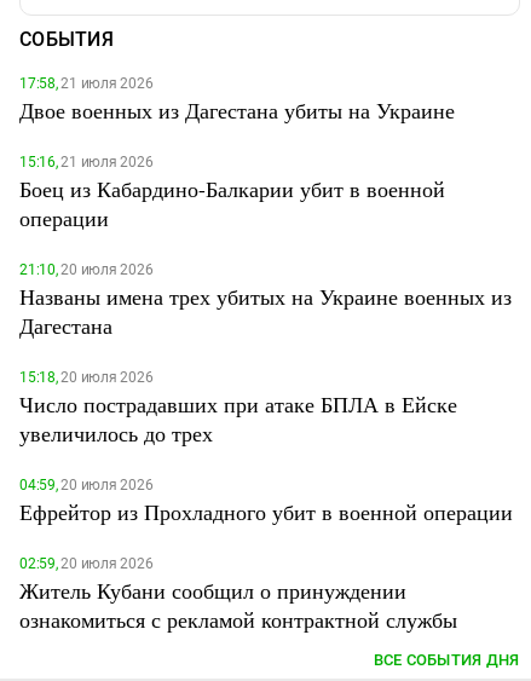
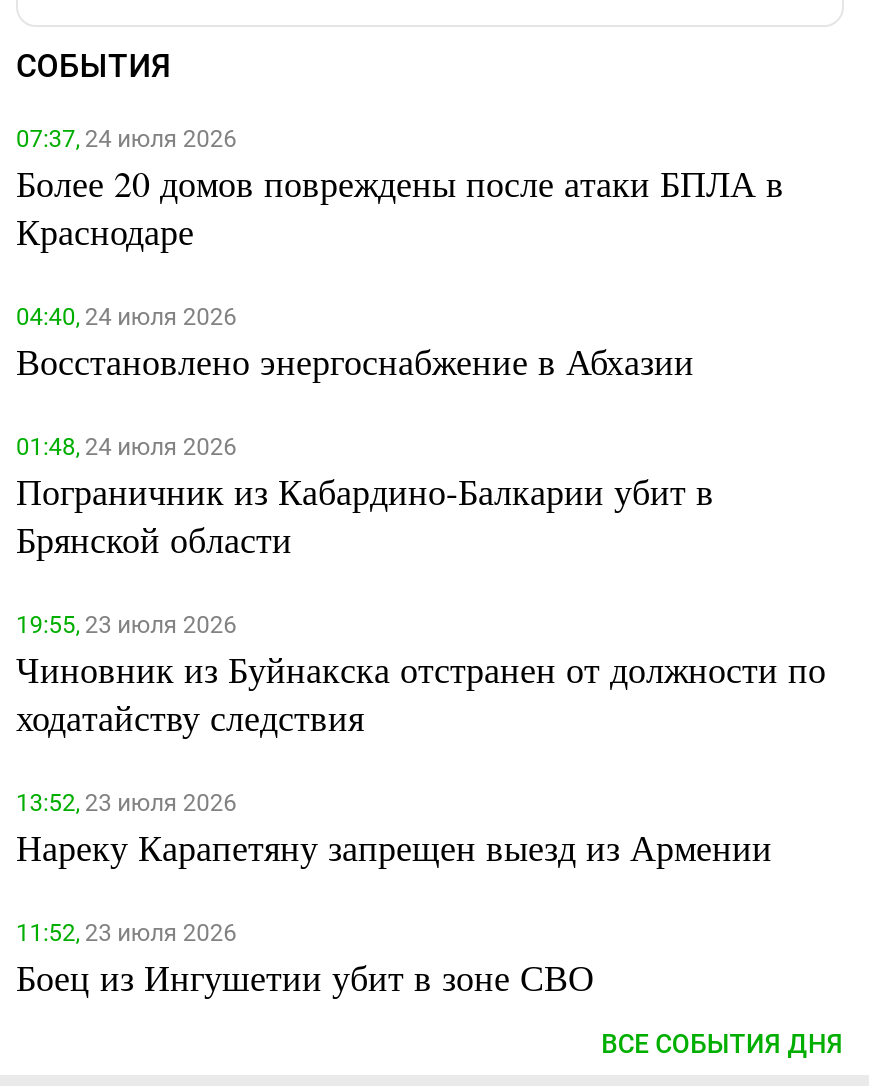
[19,75,455,124] 17:58, 21 июля 2026 | Двое военных из Дагестана убиты на Украине -> [16,124,784,254] 07:37, 24 июля 2026 | Более 20 домов повреждены после атаки БПЛА в | Краснодаре
[19,153,445,232] 15:16, 21 июля 2026 | Боец из Кабардино-Балкарии убит в военной | операции -> [16,302,694,384] 04:40, 24 июля 2026 | Восстановлено энергоснабжение в Абхазии
[19,261,512,339] 21:10, 20 июля 2026 | Названы имена трех убитых на Украине военных из | Дагестана -> [16,432,714,562] 01:48, 24 июля 2026 | Пограничник из Кабардино-Балкарии убит в | Брянской области
[19,368,457,447] 15:18, 20 июля 2026 | Число пострадавших при атаке БПЛА в Ейске | увеличилось до трех -> [16,610,826,740] 19:55, 23 июля 2026 | Чиновник из Буйнакска отстранен от должности по | ходатайству следствия
[19,476,513,526] 04:59, 20 июля 2026 | Ефрейтор из Прохладного убит в военной операции -> [16,788,772,870] 13:52, 23 июля 2026 | Нареку Карапетяну запрещен выезд из Армении
[19,555,457,633] 02:59, 20 июля 2026 | Житель Кубани сообщил о принуждении | ознакомиться с рекламой контрактной службы -> [16,918,594,1000] 11:52, 23 июля 2026 | Боец из Ингушетии убит в зоне СВО

